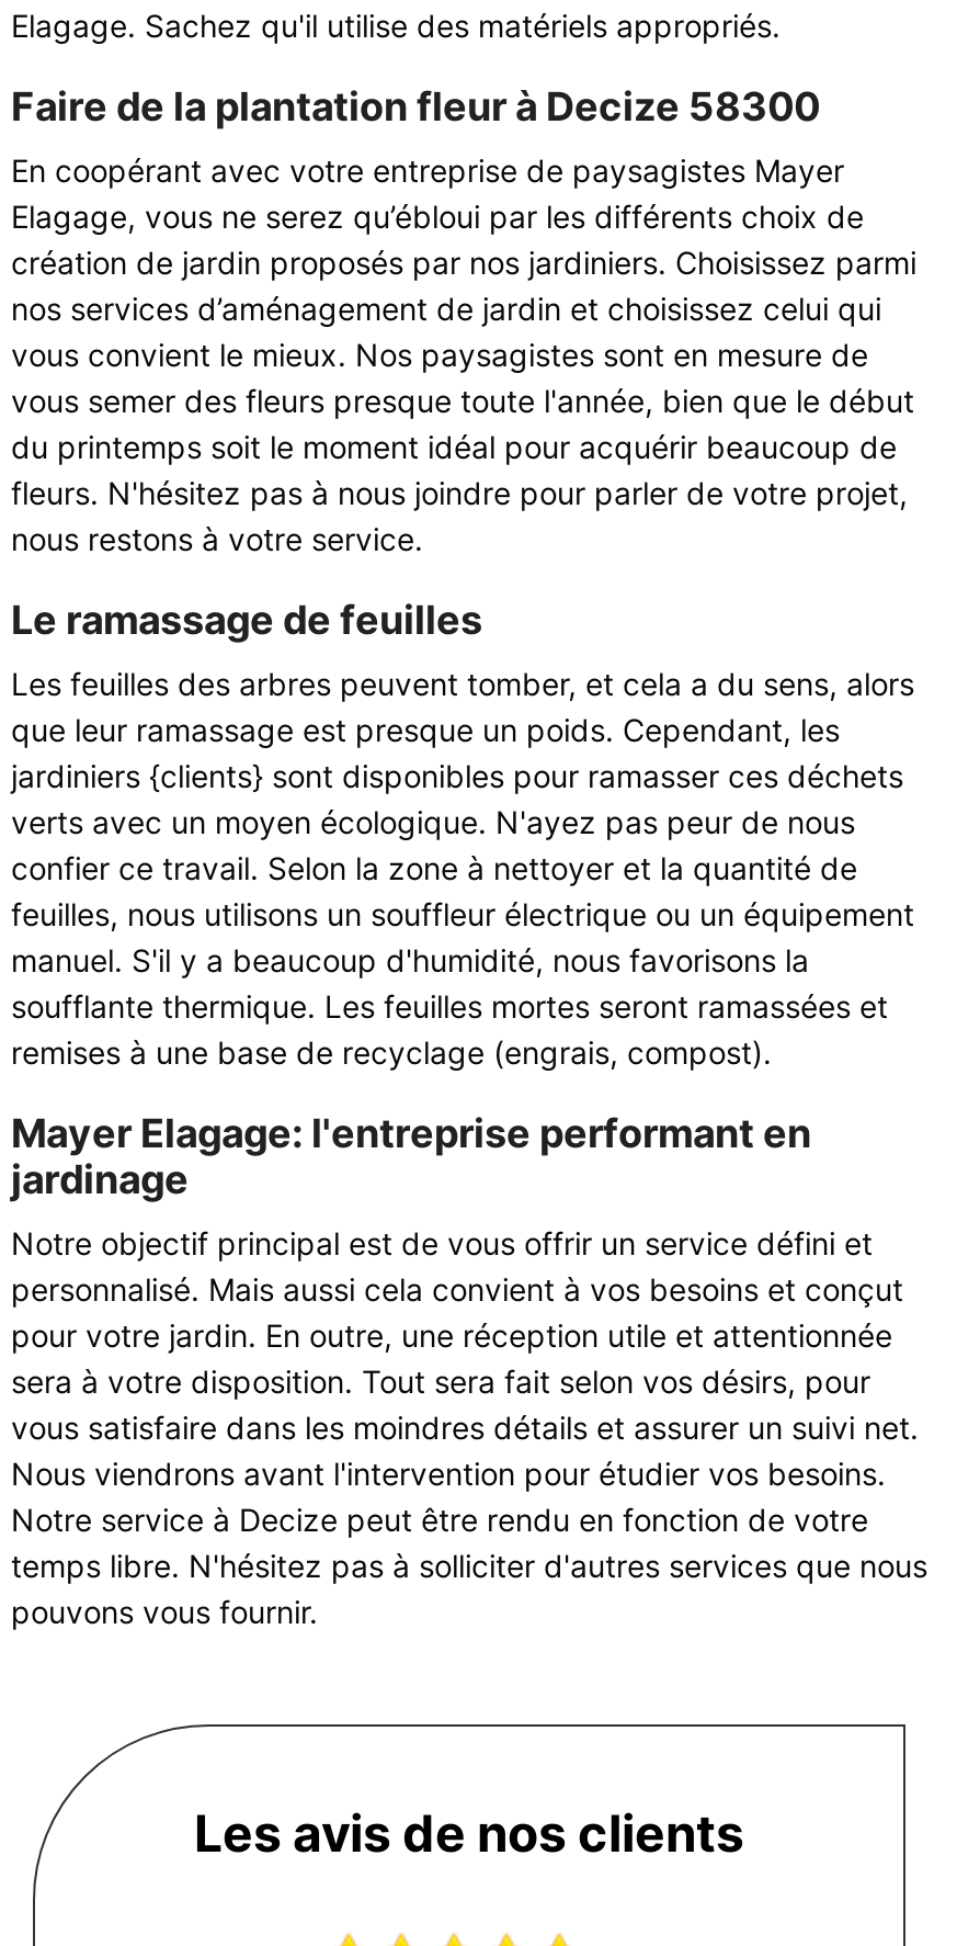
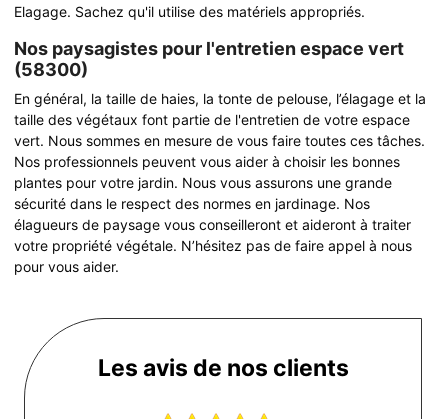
[11,84,927,1630] Faire de la plantation fleur à Decize 58300 | En coopérant avec votre entreprise de paysagistes Mayer | Elagage, vous ne serez qu’ébloui par les différents choix de | création de jardin proposés par nos jardiniers. Choisissez parmi | nos services d’aménagement de jardin et choisissez celui qui | vous convient le mieux. Nos paysagistes sont en mesure de | vous semer des fleurs presque toute l'année, bien que le début | du printemps soit le moment idéal pour acquérir beaucoup de | fleurs. N'hésitez pas à nous joindre pour parler de votre projet, | nous restons à votre service. | Le ramassage de feuilles | Les feuilles des arbres peuvent tomber, et cela a du sens, alors | que leur ramassage est presque un poids. Cependant, les | jardiniers {clients} sont disponibles pour ramasser ces déchets | verts avec un moyen écologique. N'ayez pas peur de nous | confier ce travail. Selon la zone à nettoyer et la quantité de | feuilles, nous utilisons un souffleur électrique ou un équipement | manuel. S'il y a beaucoup d'humidité, nous favorisons la | soufflante thermique. Les feuilles mortes seront ramassées et | remises à une base de recyclage (engrais, compost). | Mayer Elagage: l'entreprise performant en | jardinage | Notre objectif principal est de vous offrir un service défini et | personnalisé. Mais aussi cela convient à vos besoins et conçut | pour votre jardin. En outre, une réception utile et attentionnée | sera à votre disposition. Tout sera fait selon vos désirs, pour | vous satisfaire dans les moindres détails et assurer un suivi net. | Nous viendrons avant l'intervention pour étudier vos besoins. | Notre service à Decize peut être rendu en fonction de votre | temps libre. N'hésitez pas à solliciter d'autres services que nous | pouvons vous fournir. -> [14,38,426,275] Nos paysagistes pour l'entretien espace vert | (58300) | En général, la taille de haies, la tonte de pelouse, l’élagage et la | taille des végétaux font partie de l'entretien de votre espace | vert. Nous sommes en mesure de vous faire toutes ces tâches. | Nos professionnels peuvent vous aider à choisir les bonnes | plantes pour votre jardin. Nous vous assurons une grande | sécurité dans le respect des normes en jardinage. Nos | élagueurs de paysage vous conseilleront et aideront à traiter | votre propriété végétale. N’hésitez pas de faire appel à nous | pour vous aider.

